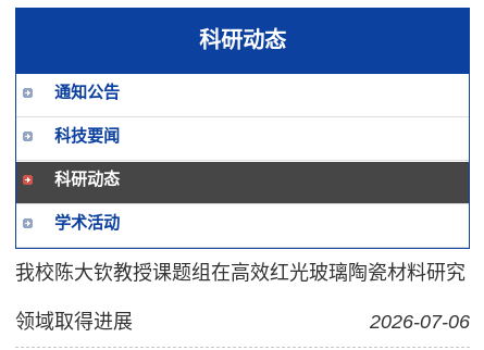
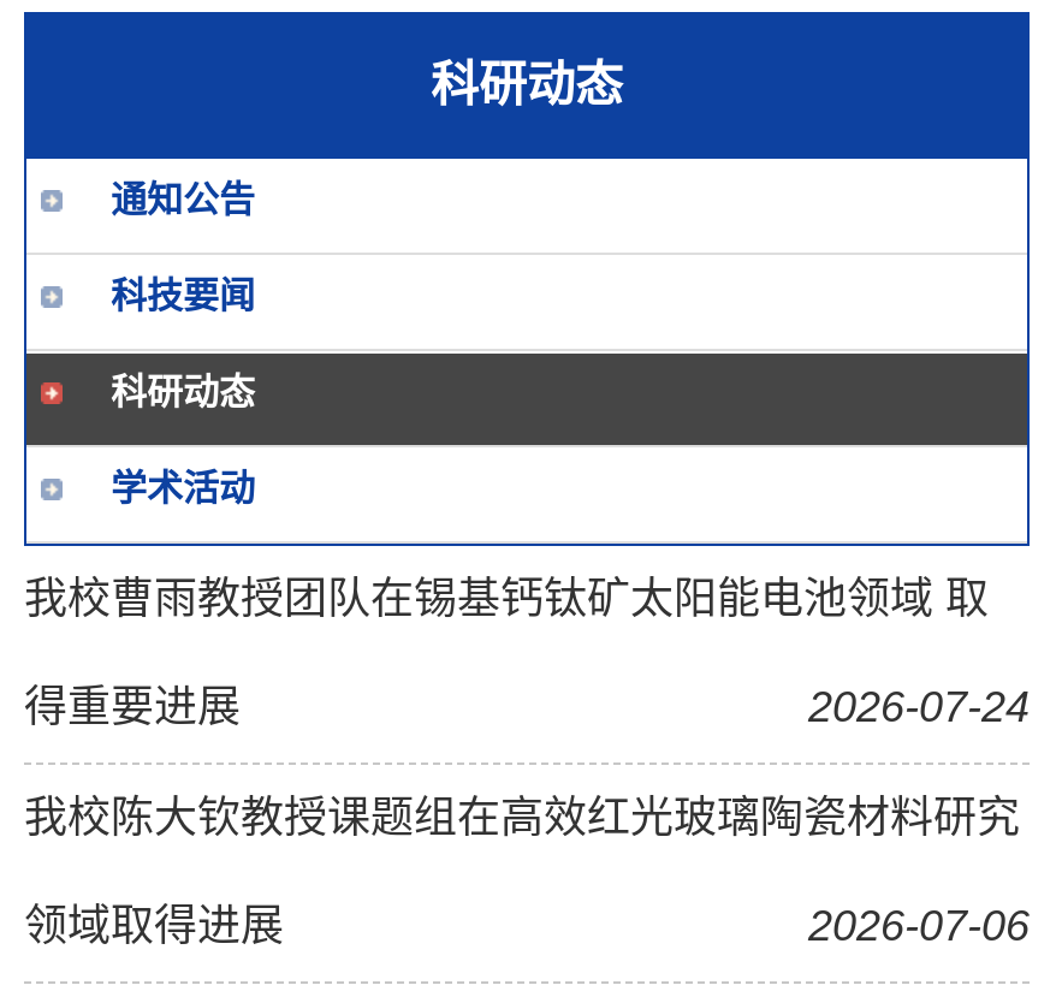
none -> [24,576,1030,732] 我校曹雨教授团队在锡基钙钛矿太阳能电池领域 取 | 得重要进展 | 2026-07-24

